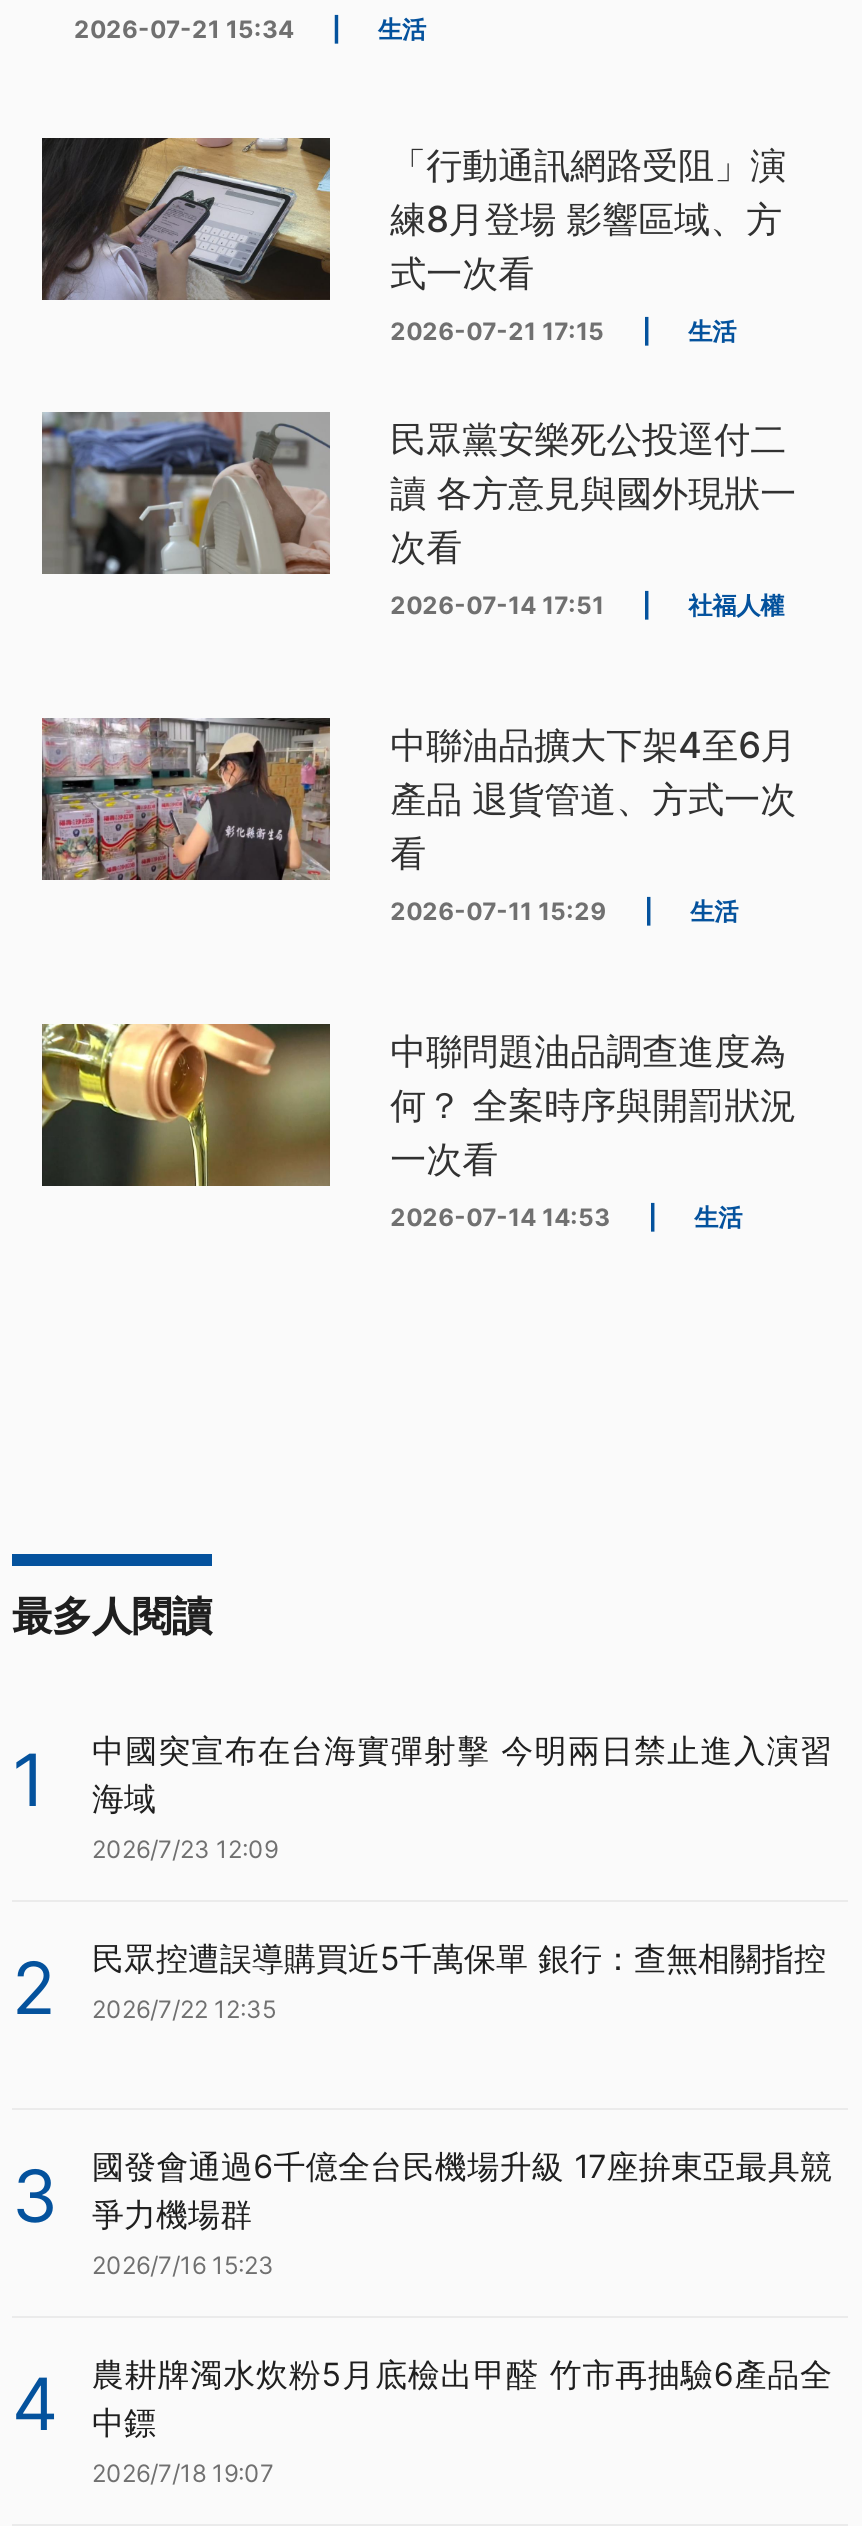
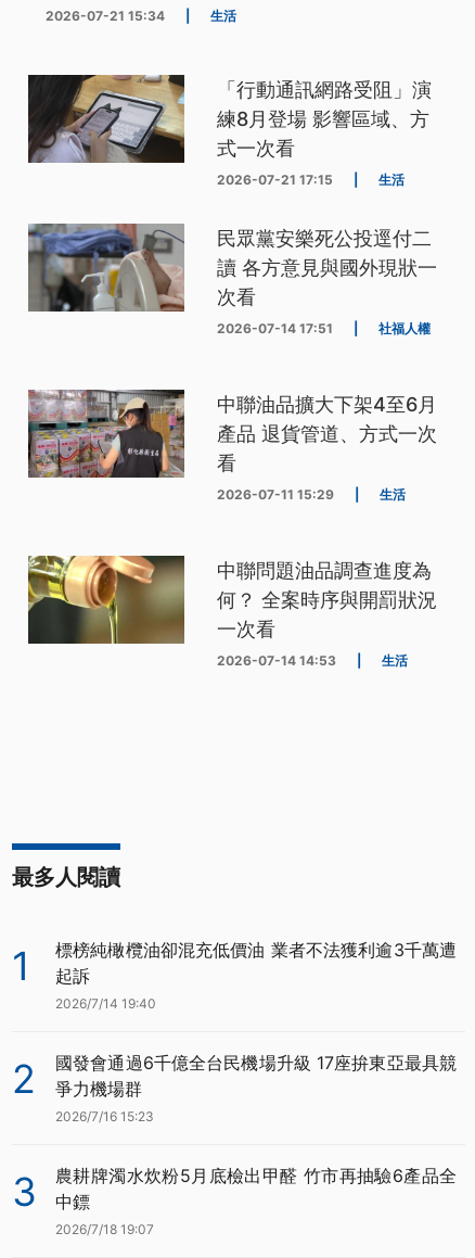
[92,1730,832,1864] 中國突宣布在台海實彈射擊 今明兩日禁止進入演習 | 海域 | 2026/7/23 12:09 -> [55,939,457,1012] 標榜純橄欖油卻混充低價油 業者不法獲利逾3千萬遭 | 起訴 | 2026/7/14 19:40
[12,1938,826,2240] 民眾控遭誤導購買近5千萬保單 銀行：查無相關指控 | 2026/7/22 12:35 | 3 -> none
[12,2354,832,2448] 4 農耕牌濁水炊粉5月底檢出甲醛 竹市再抽驗6產品全 中鏢 -> [12,1165,457,1216] 3 農耕牌濁水炊粉5月底檢出甲醛 竹市再抽驗6產品全 中鏢

